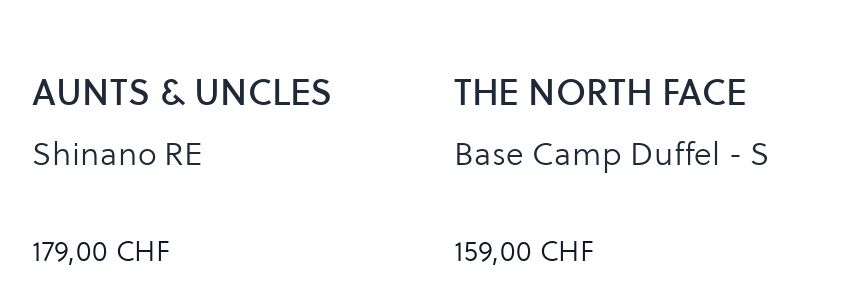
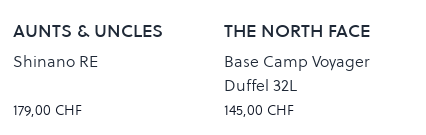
[454,132,770,272] Base Camp Duffel - S | 159,00 CHF -> [224,50,370,120] Base Camp Voyager | Duffel 32L | 145,00 CHF

